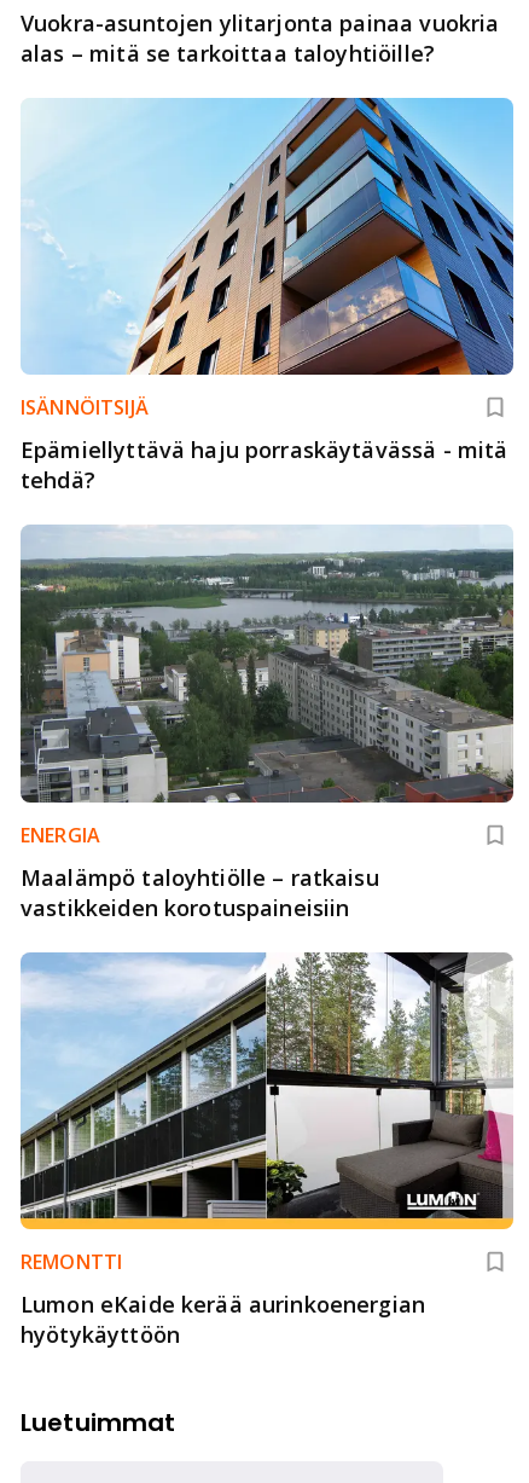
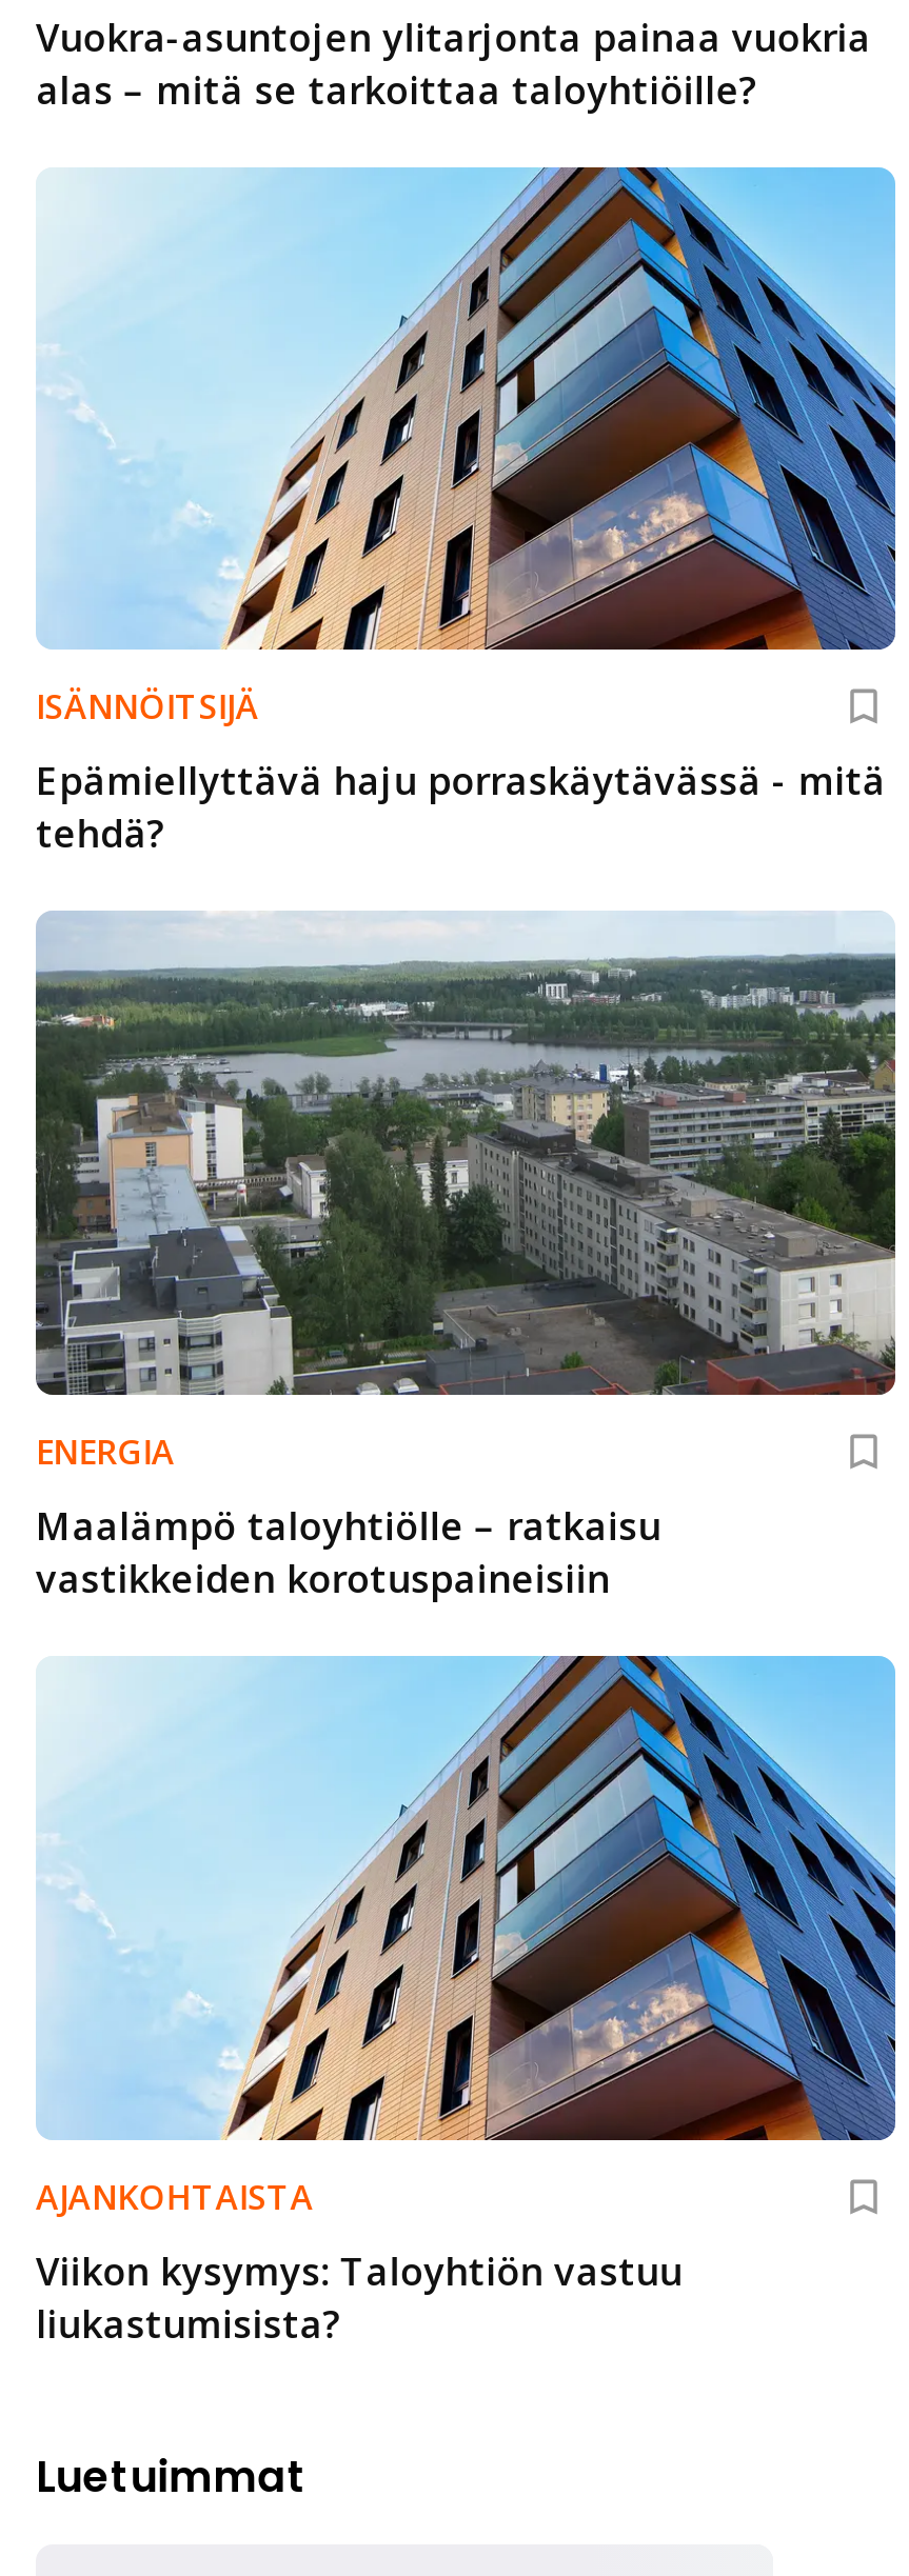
[19,951,515,1275] [image] | REMONTTI -> [36,1654,897,2219] [image] | AJANKOHTAISTA
[21,1290,425,1349] Lumon eKaide kerää aurinkoenergian | hyötykäyttöön -> [36,2244,682,2347] Viikon kysymys: Taloyhtiön vastuu | liukastumisista?

